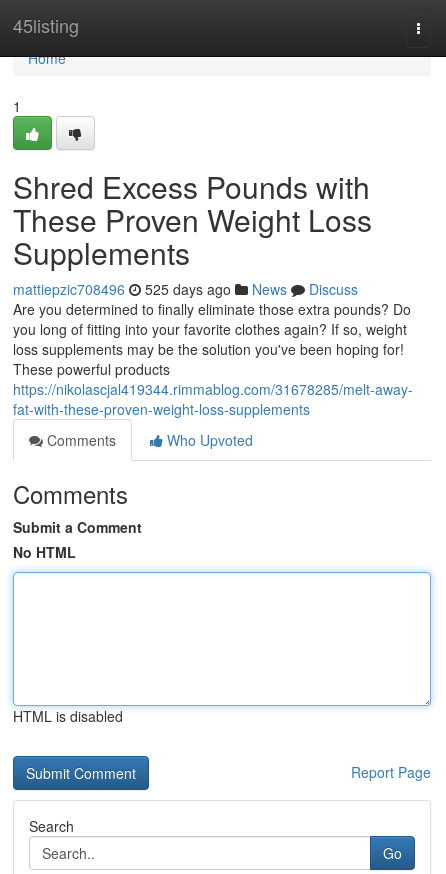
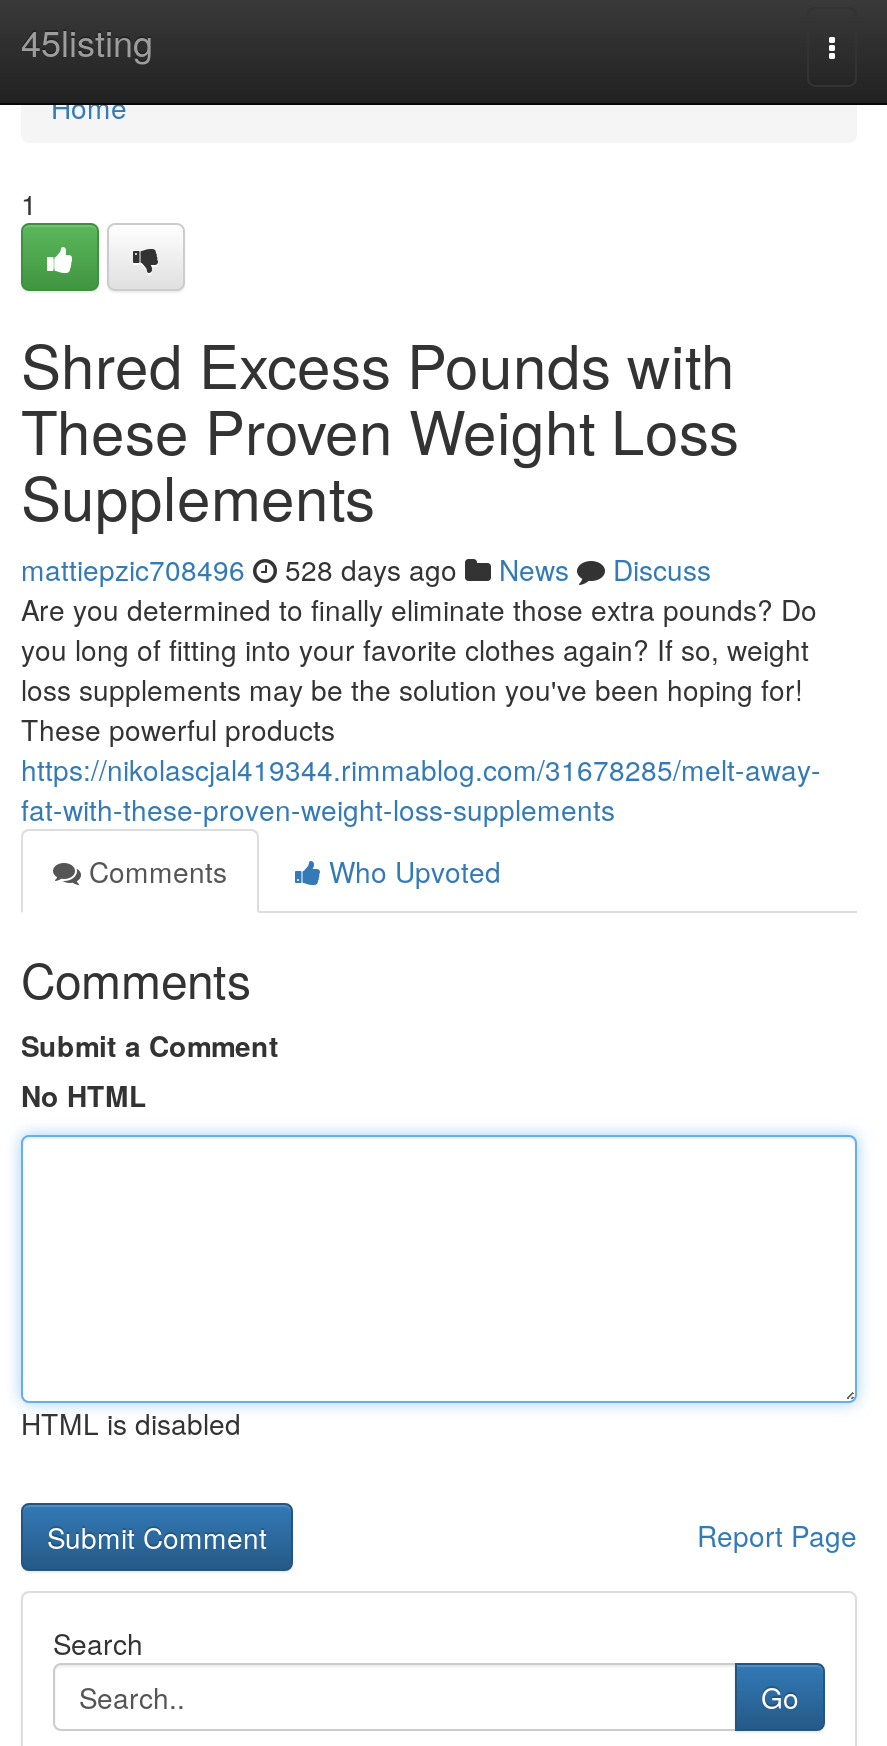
[13,279,358,299] mattiepzic708496 525 days ago News Discuss -> [21,549,711,589] mattiepzic708496 528 days ago News Discuss

